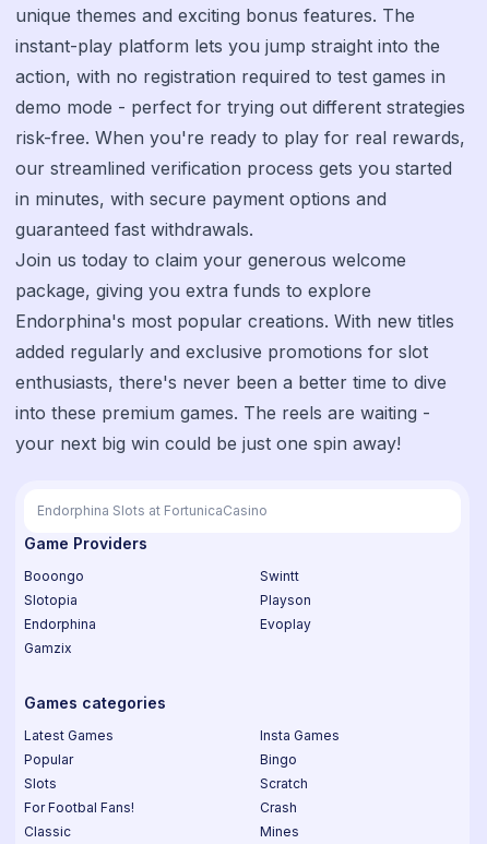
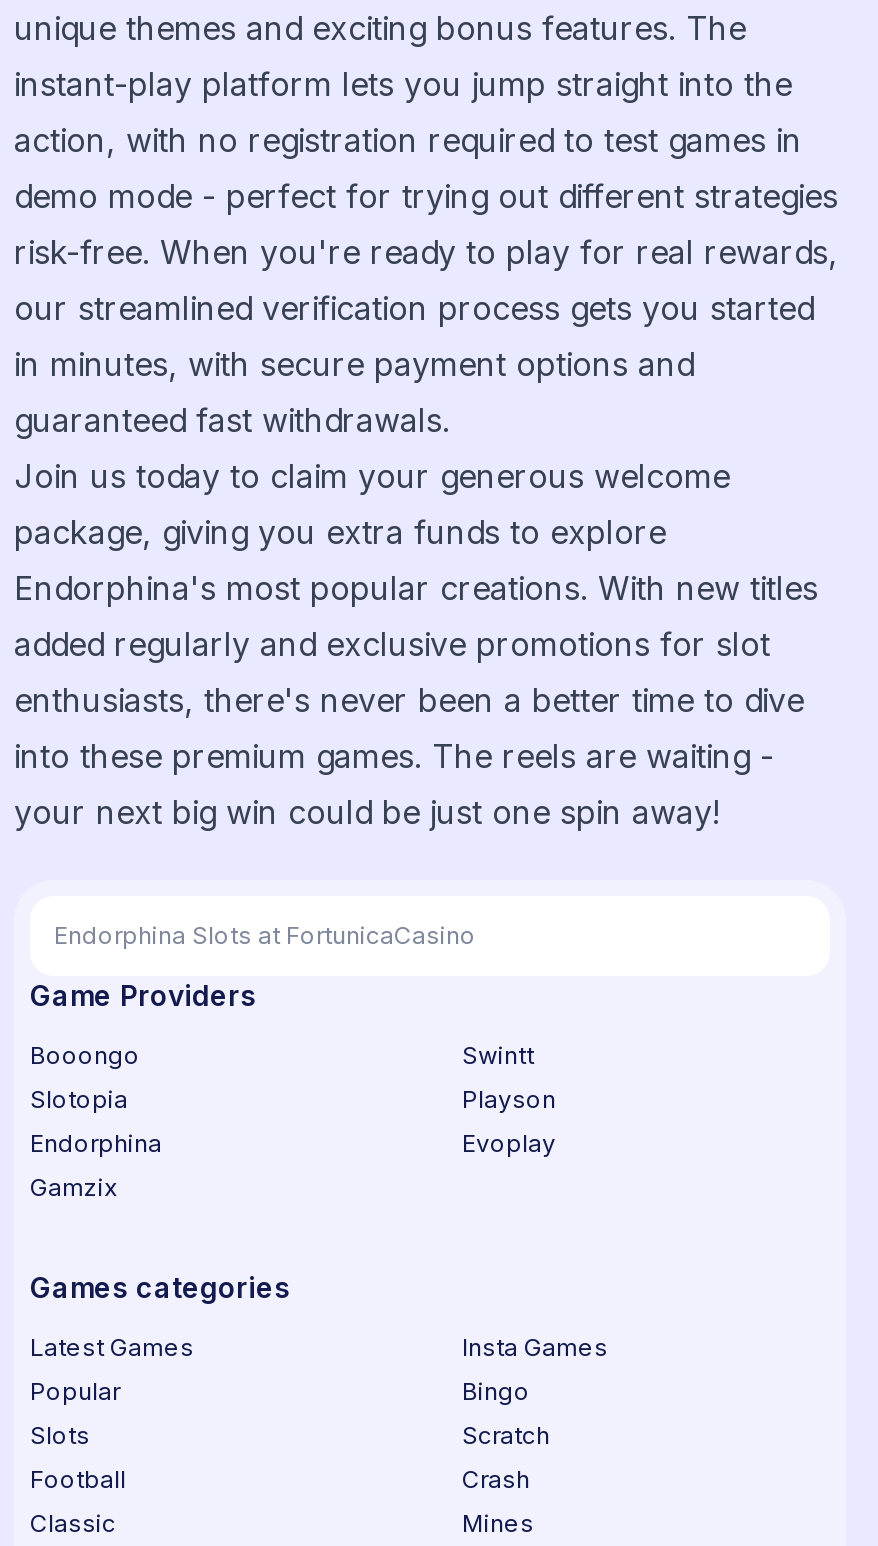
[24,799,134,816] For Footbal Fans! -> [30,1464,126,1494] Football

